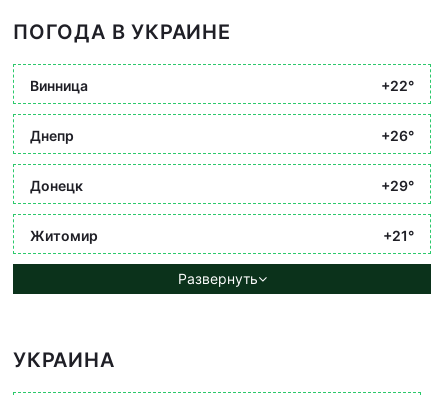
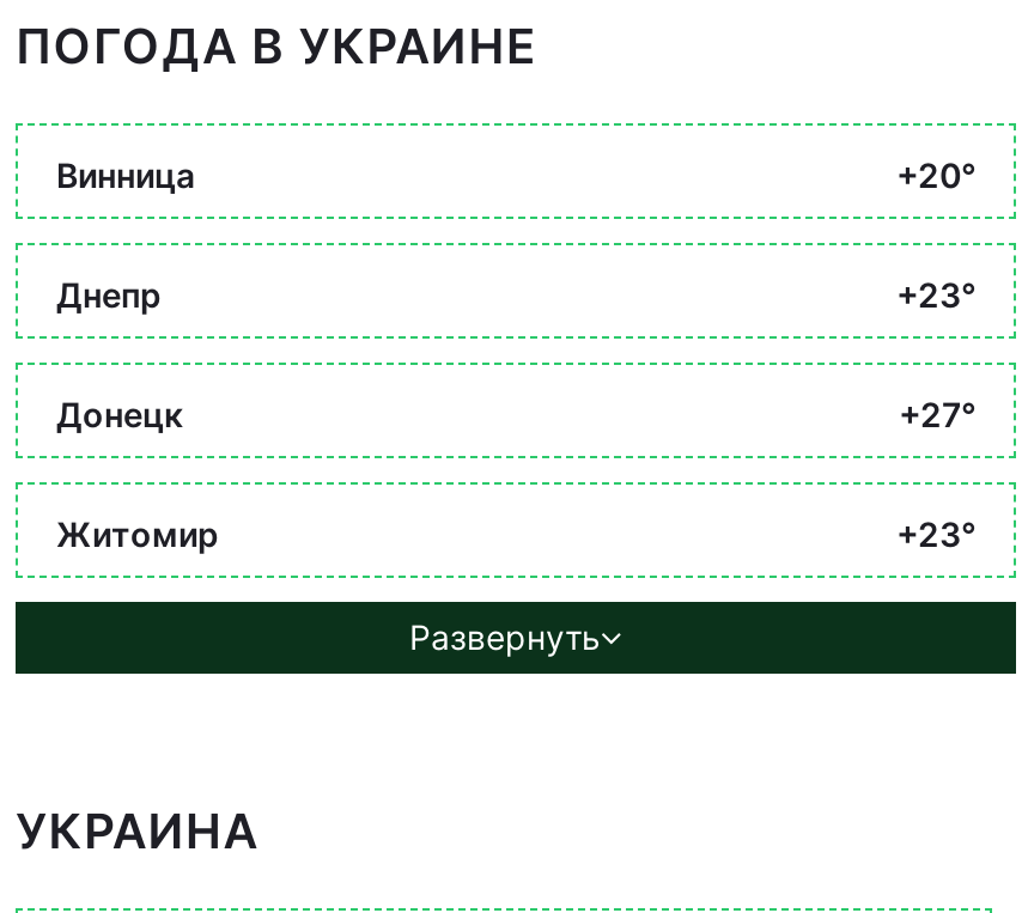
[381,76,414,93] +22° -> [896,153,975,194] +20°
[381,126,414,143] +26° -> [896,273,975,314] +23°
[381,176,414,193] +29° -> [899,392,975,433] +27°
[383,226,414,243] +21° -> [896,512,975,553] +23°

